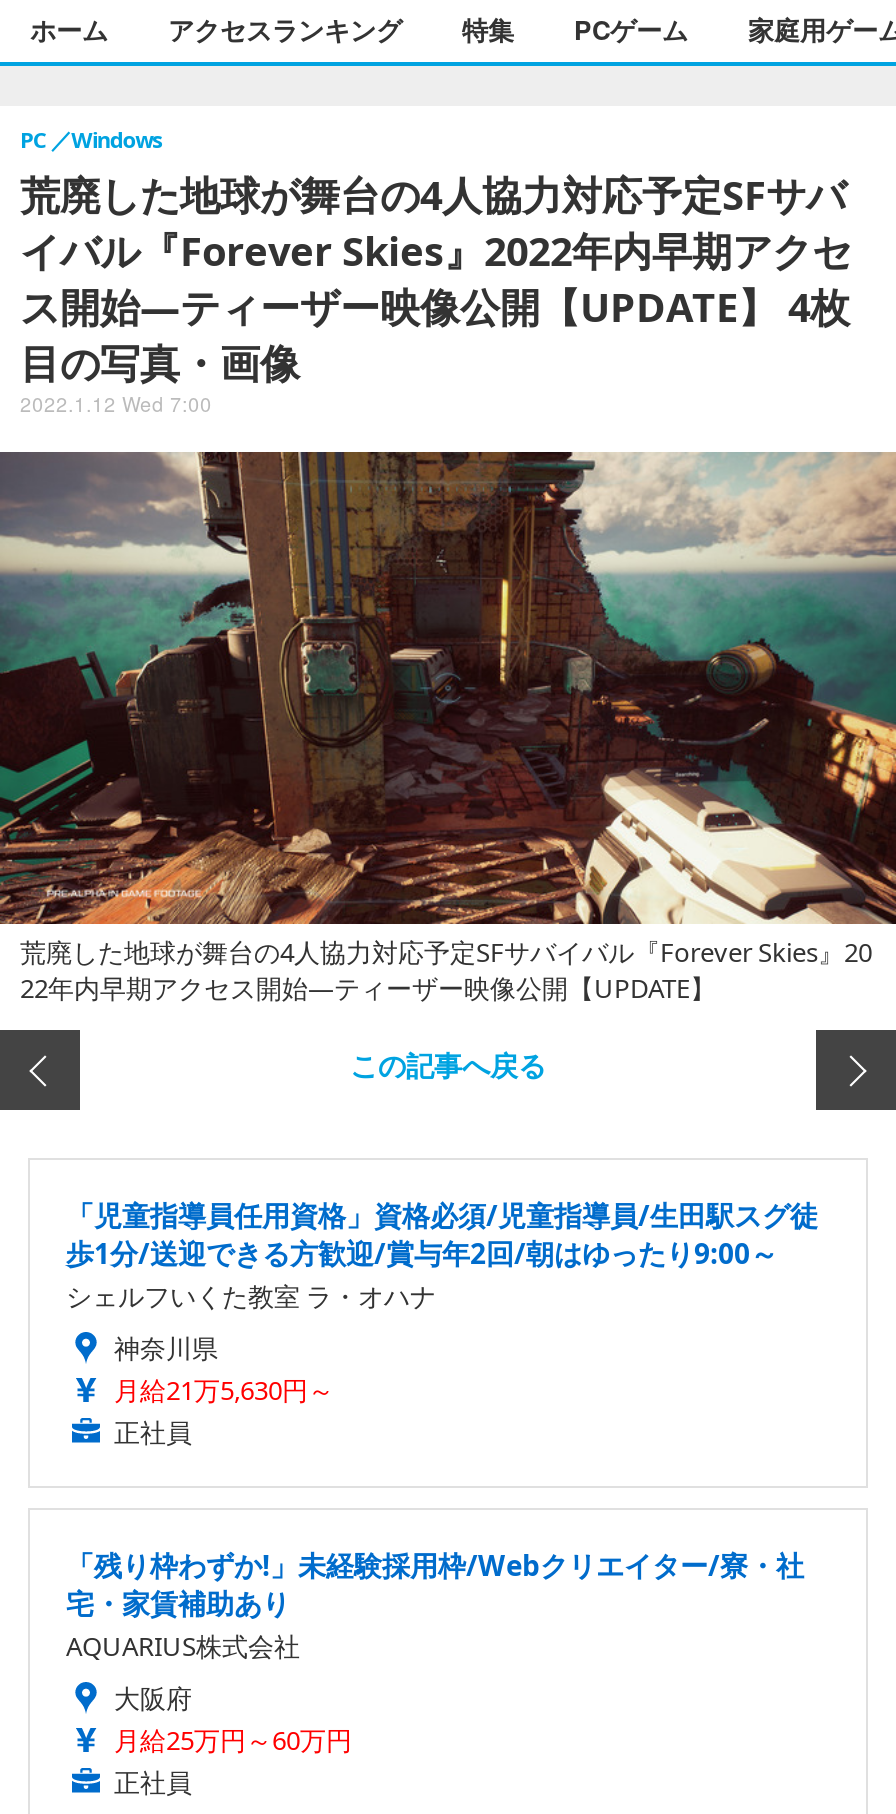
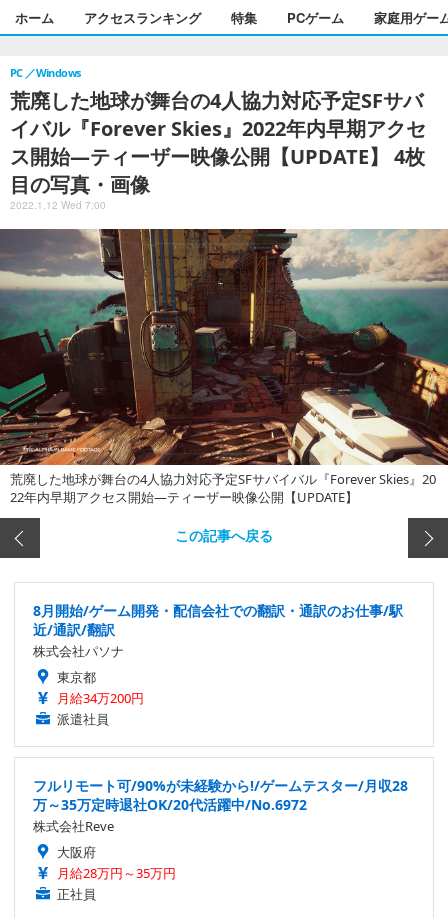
[66,1196,818,1450] 「児童指導員任用資格」資格必須/児童指導員/生田駅スグ徒 | 歩1分/送迎できる方歓迎/賞与年2回/朝はゆったり9:00～ | シェルフいくた教室 ラ・オハナ | 神奈川県 | 月給21万5,630円～ | 正社員 -> [33,601,403,728] 8月開始/ゲーム開発・配信会社での翻訳・通訳のお仕事/駅 | 近/通訳/翻訳 | 株式会社パソナ | 東京都 | 月給34万200円 | 派遣社員
[66,1546,804,1664] 「残り枠わずか!」未経験採用枠/Webクリエイター/寮・社 | 宅・家賃補助あり | AQUARIUS株式会社 -> [33,776,408,835] フルリモート可/90%が未経験から!/ゲームテスター/月収28 | 万～35万定時退社OK/20代活躍中/No.6972 | 株式会社Reve
[114,1722,352,1758] 月給25万円～60万円 -> [57,864,176,882] 月給28万円～35万円

